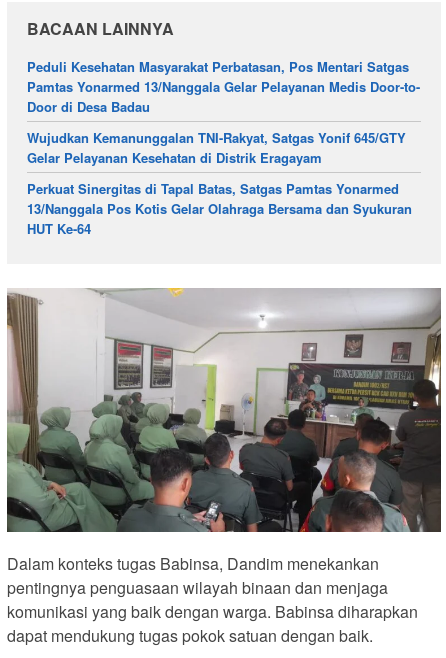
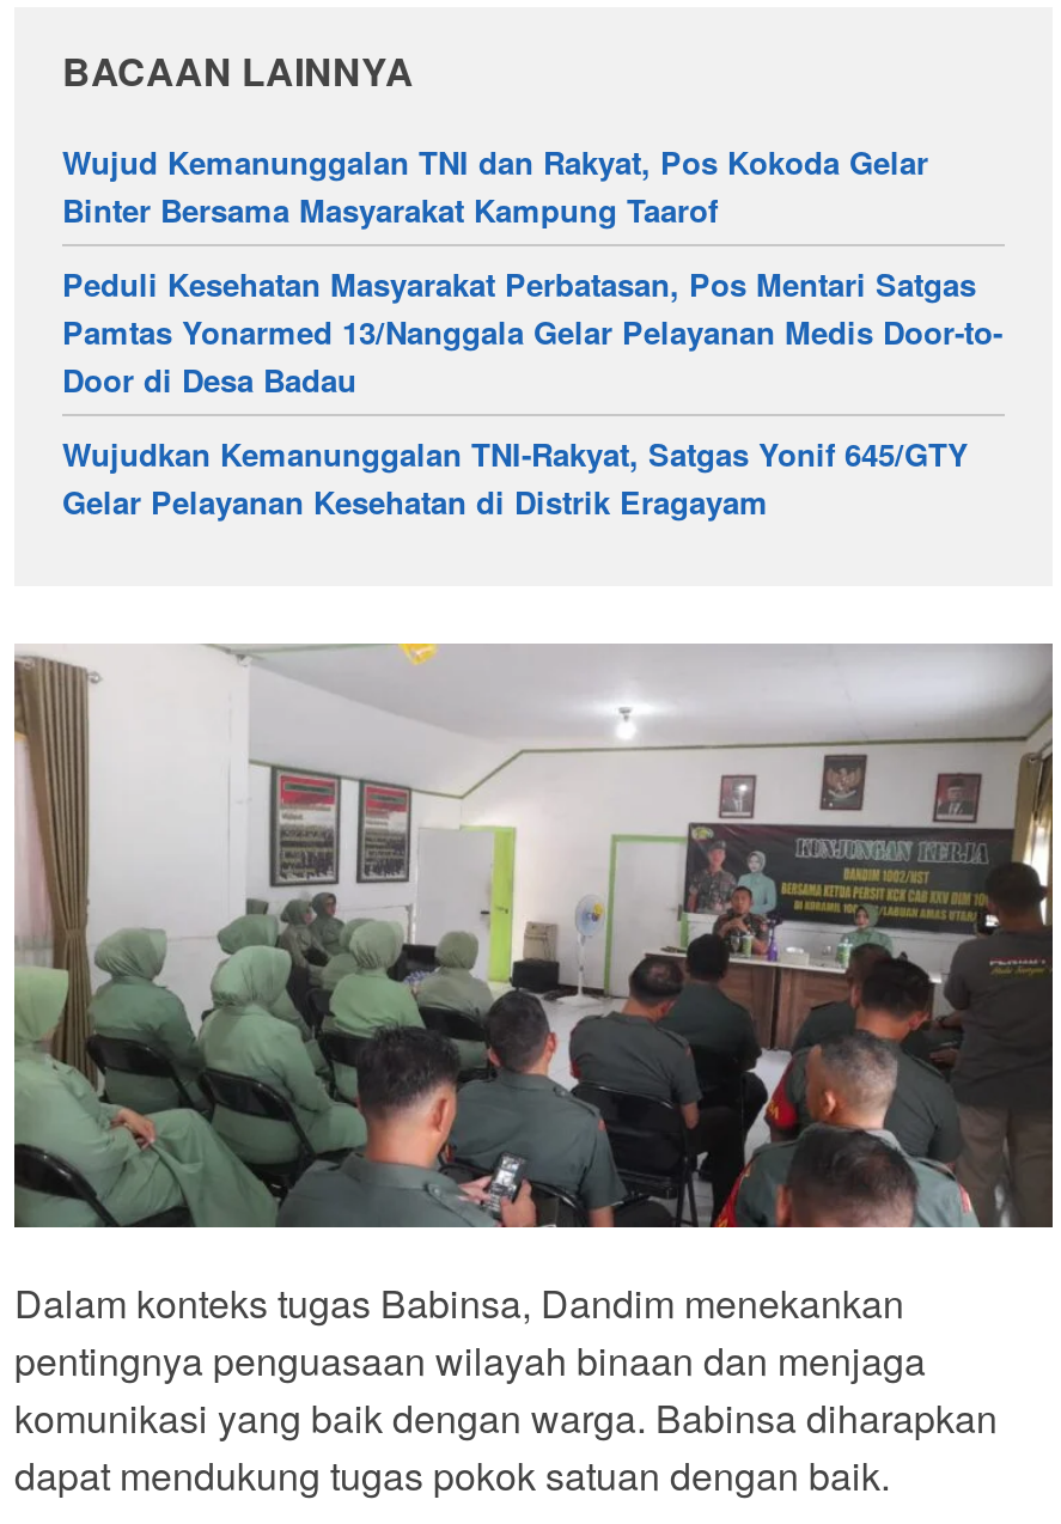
none -> [62,138,928,232] Wujud Kemanunggalan TNI dan Rakyat, Pos Kokoda Gelar | Binter Bersama Masyarakat Kampung Taarof
moved [27,57,420,167] -> [62,260,1002,523]: Peduli Kesehatan Masyarakat Perbatasan, Pos Mentari Satgas | Pamtas Yonarmed 13/Nanggala Gelar Pelayanan Medis Door-to- | Door di Desa Badau | Wujudkan Kemanunggalan TNI-Rakyat, Satgas Yonif 645/GTY | Gelar Pelayanan Kesehatan di Distrik Eragayam
[27,179,412,238] Perkuat Sinergitas di Tapal Batas, Satgas Pamtas Yonarmed | 13/Nanggala Pos Kotis Gelar Olahraga Bersama dan Syukuran | HUT Ke-64 -> none

